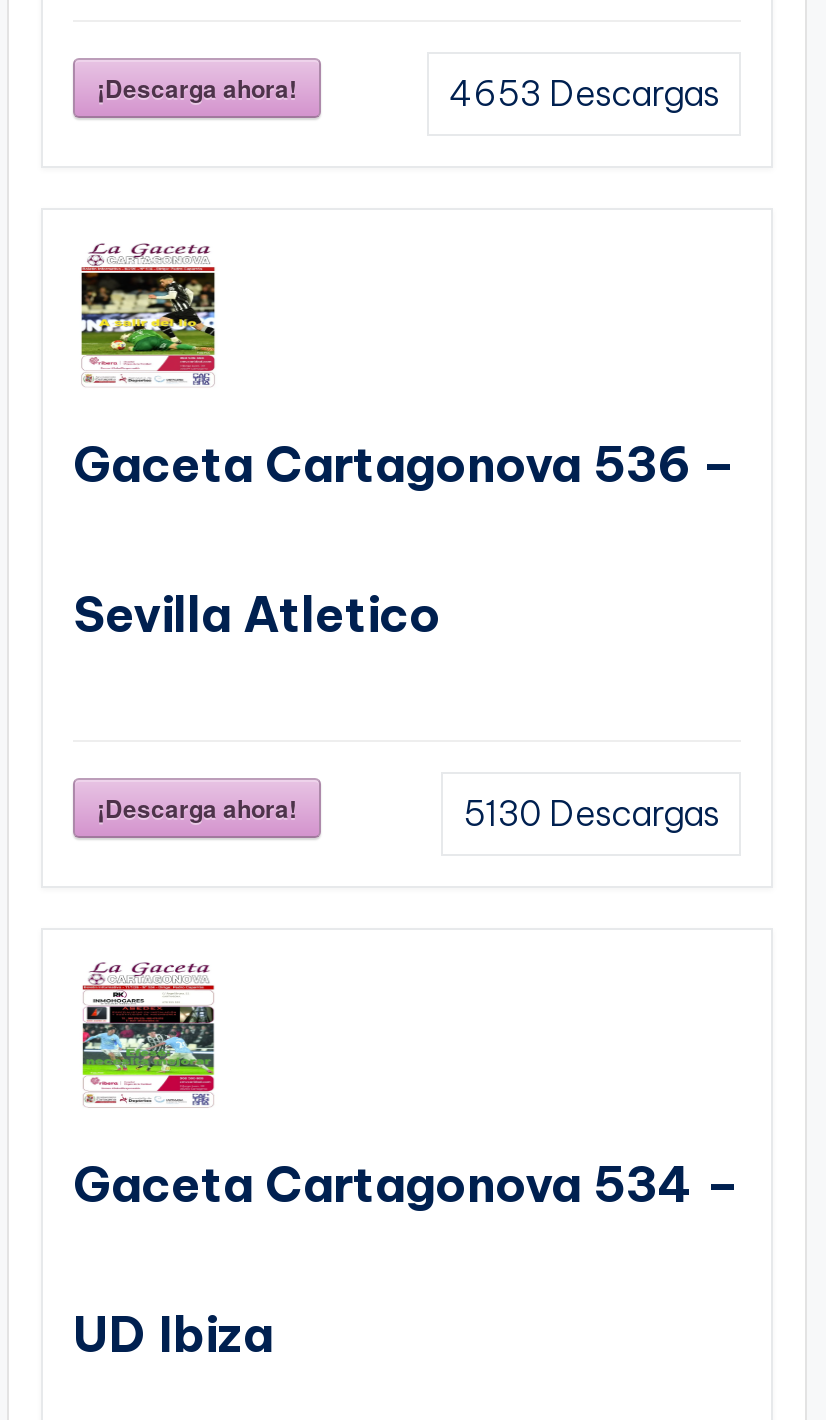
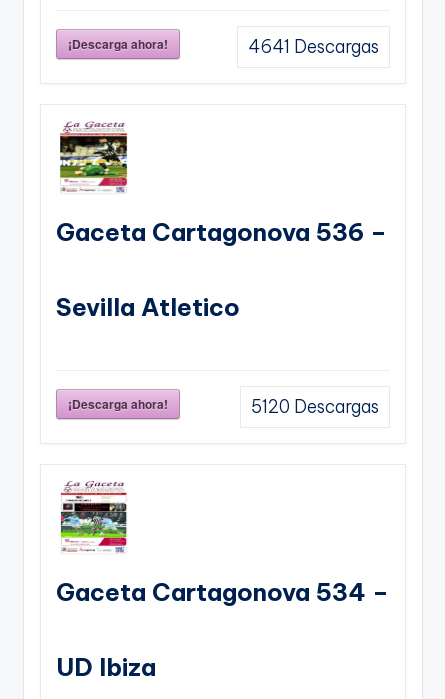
[449,73,719,117] 4653 Descargas -> [248,36,379,58] 4641 Descargas
[463,793,719,837] 5130 Descargas -> [251,396,379,418] 5120 Descargas

